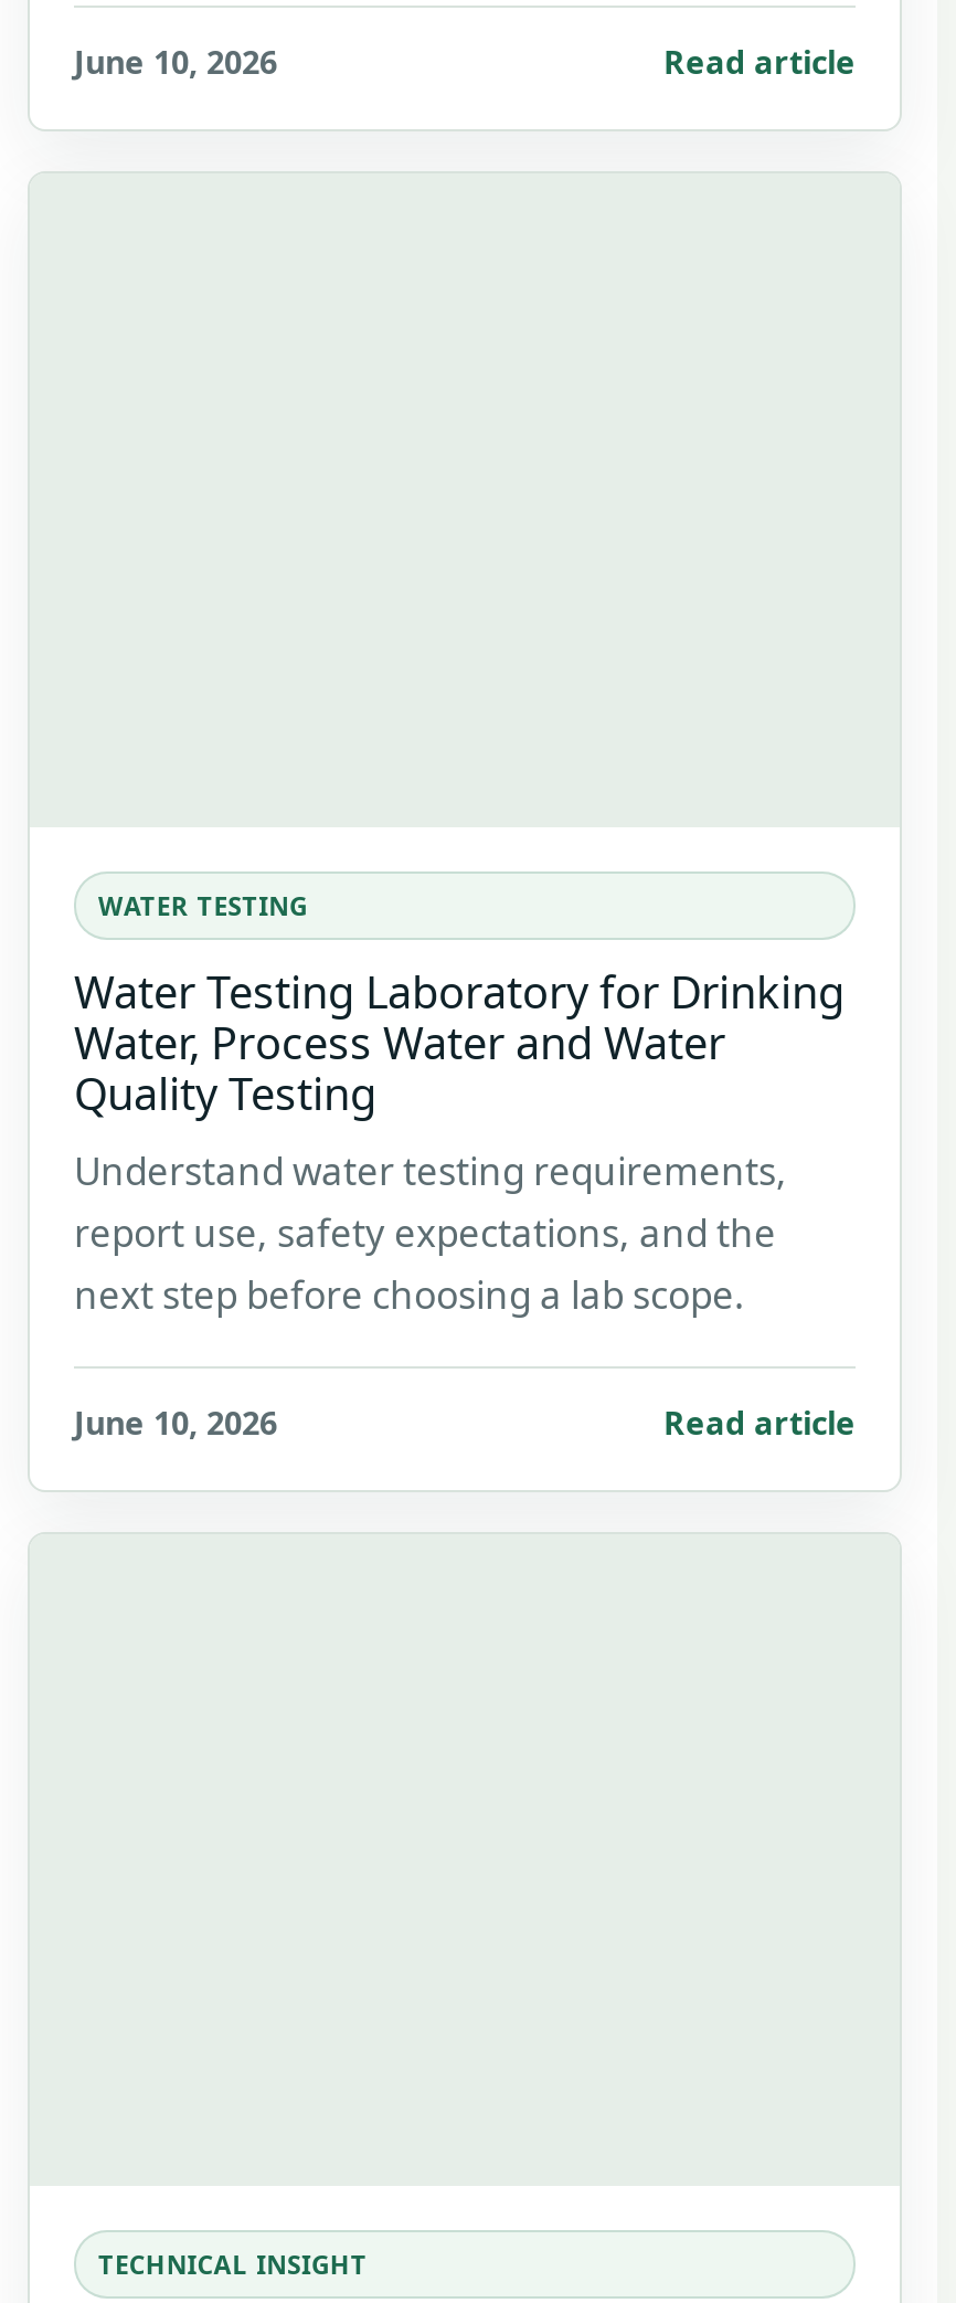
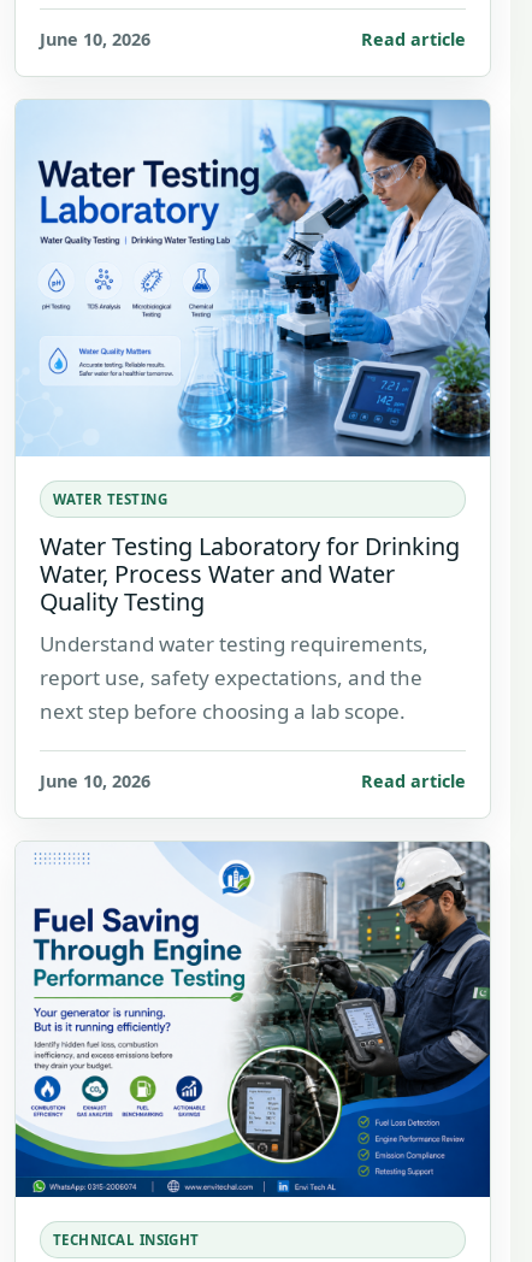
none -> [16,99,491,458] [image]
none -> [14,841,491,1198] [image]

